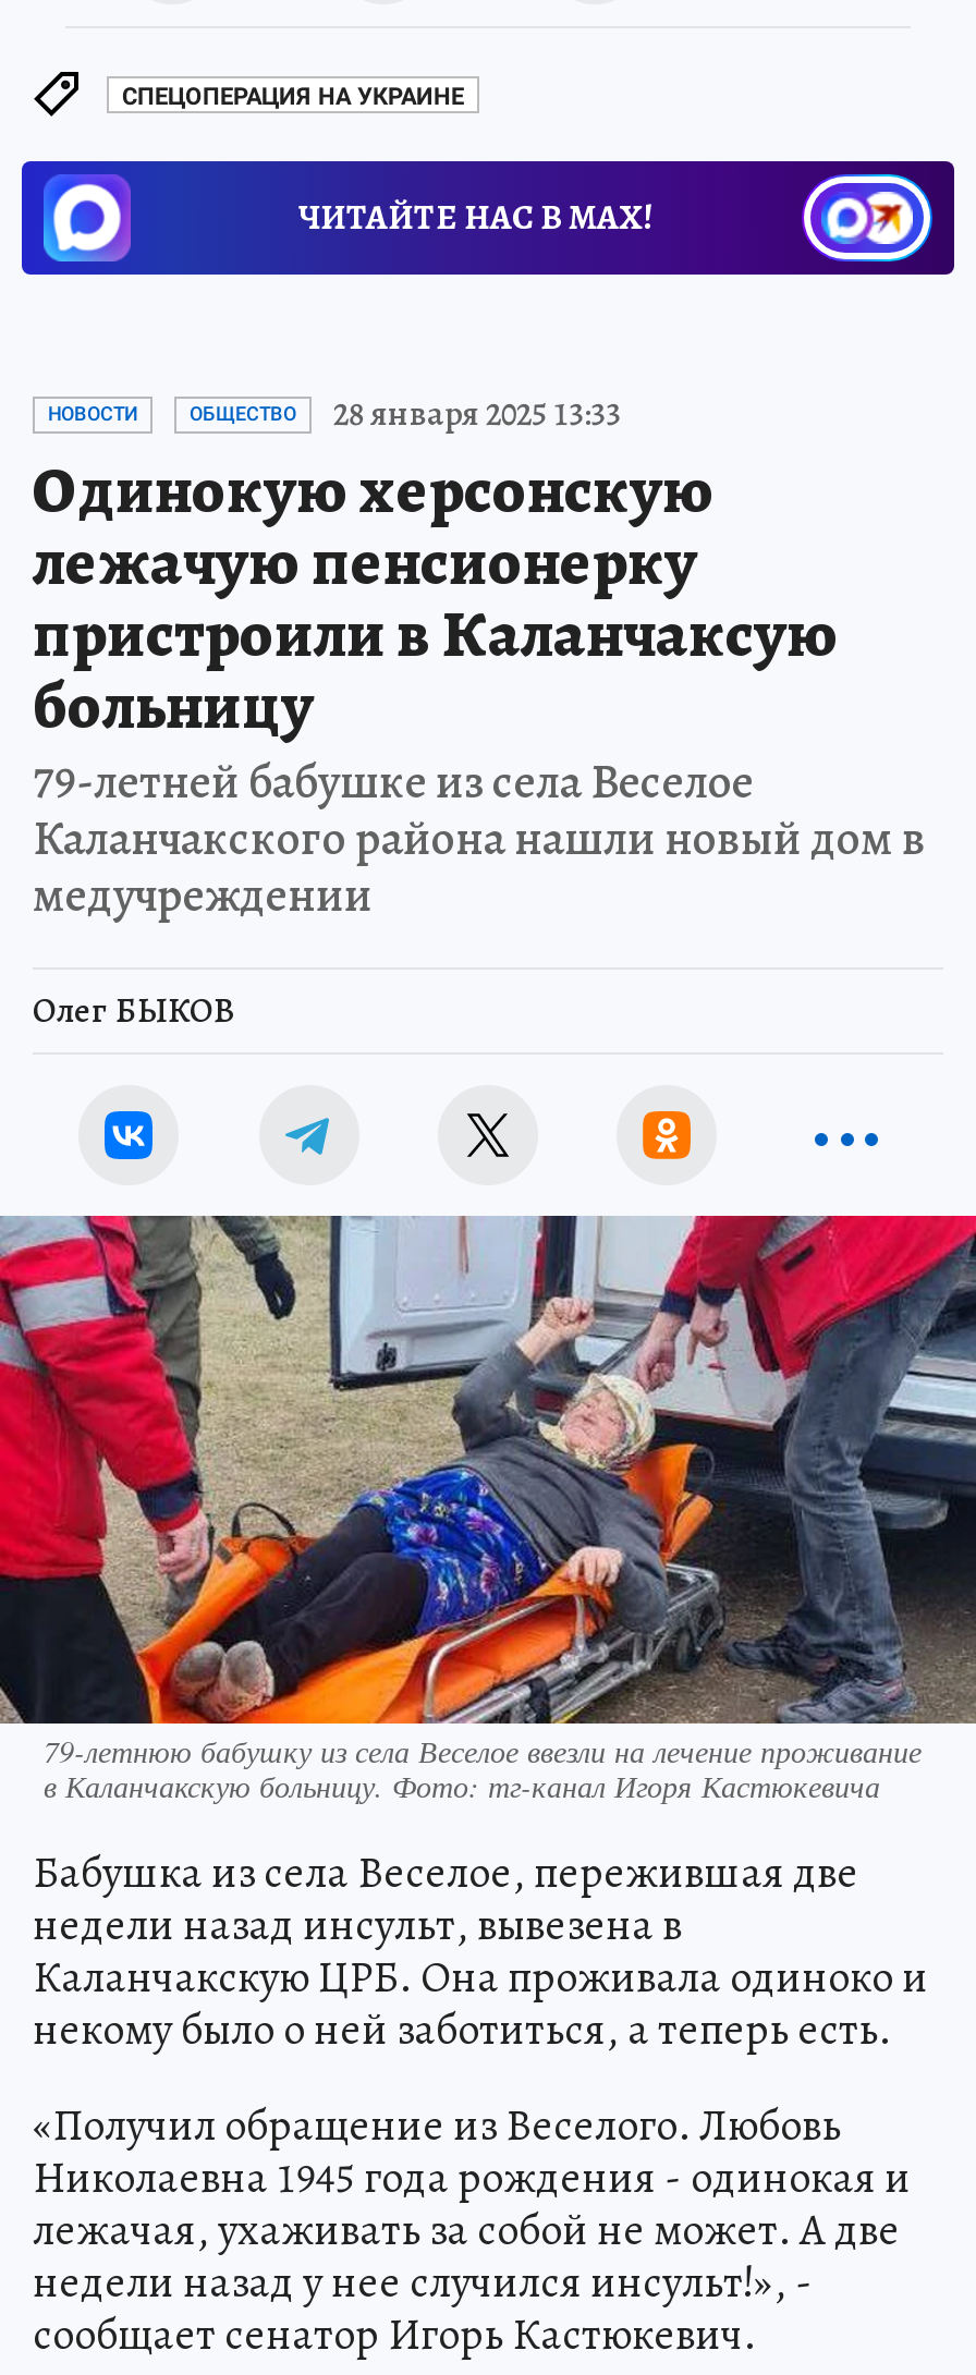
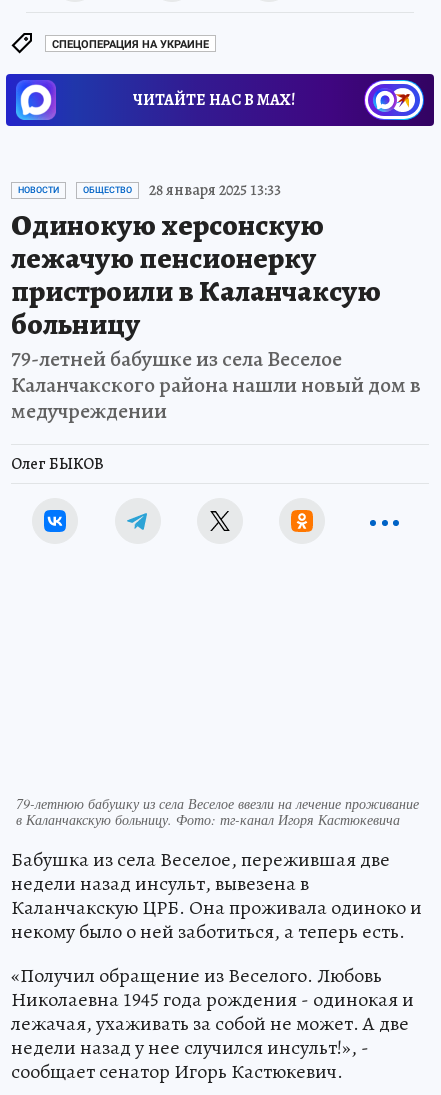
[7,1214,969,1726] [image] -> none

